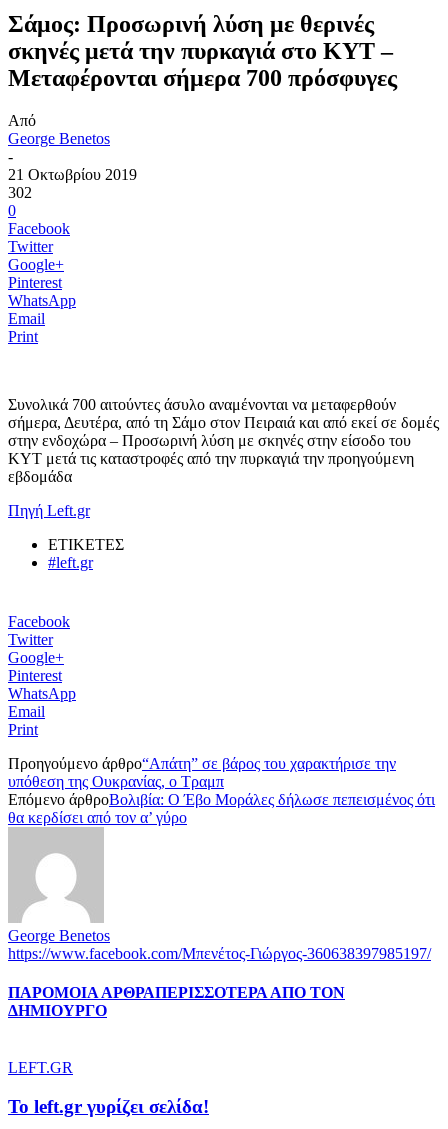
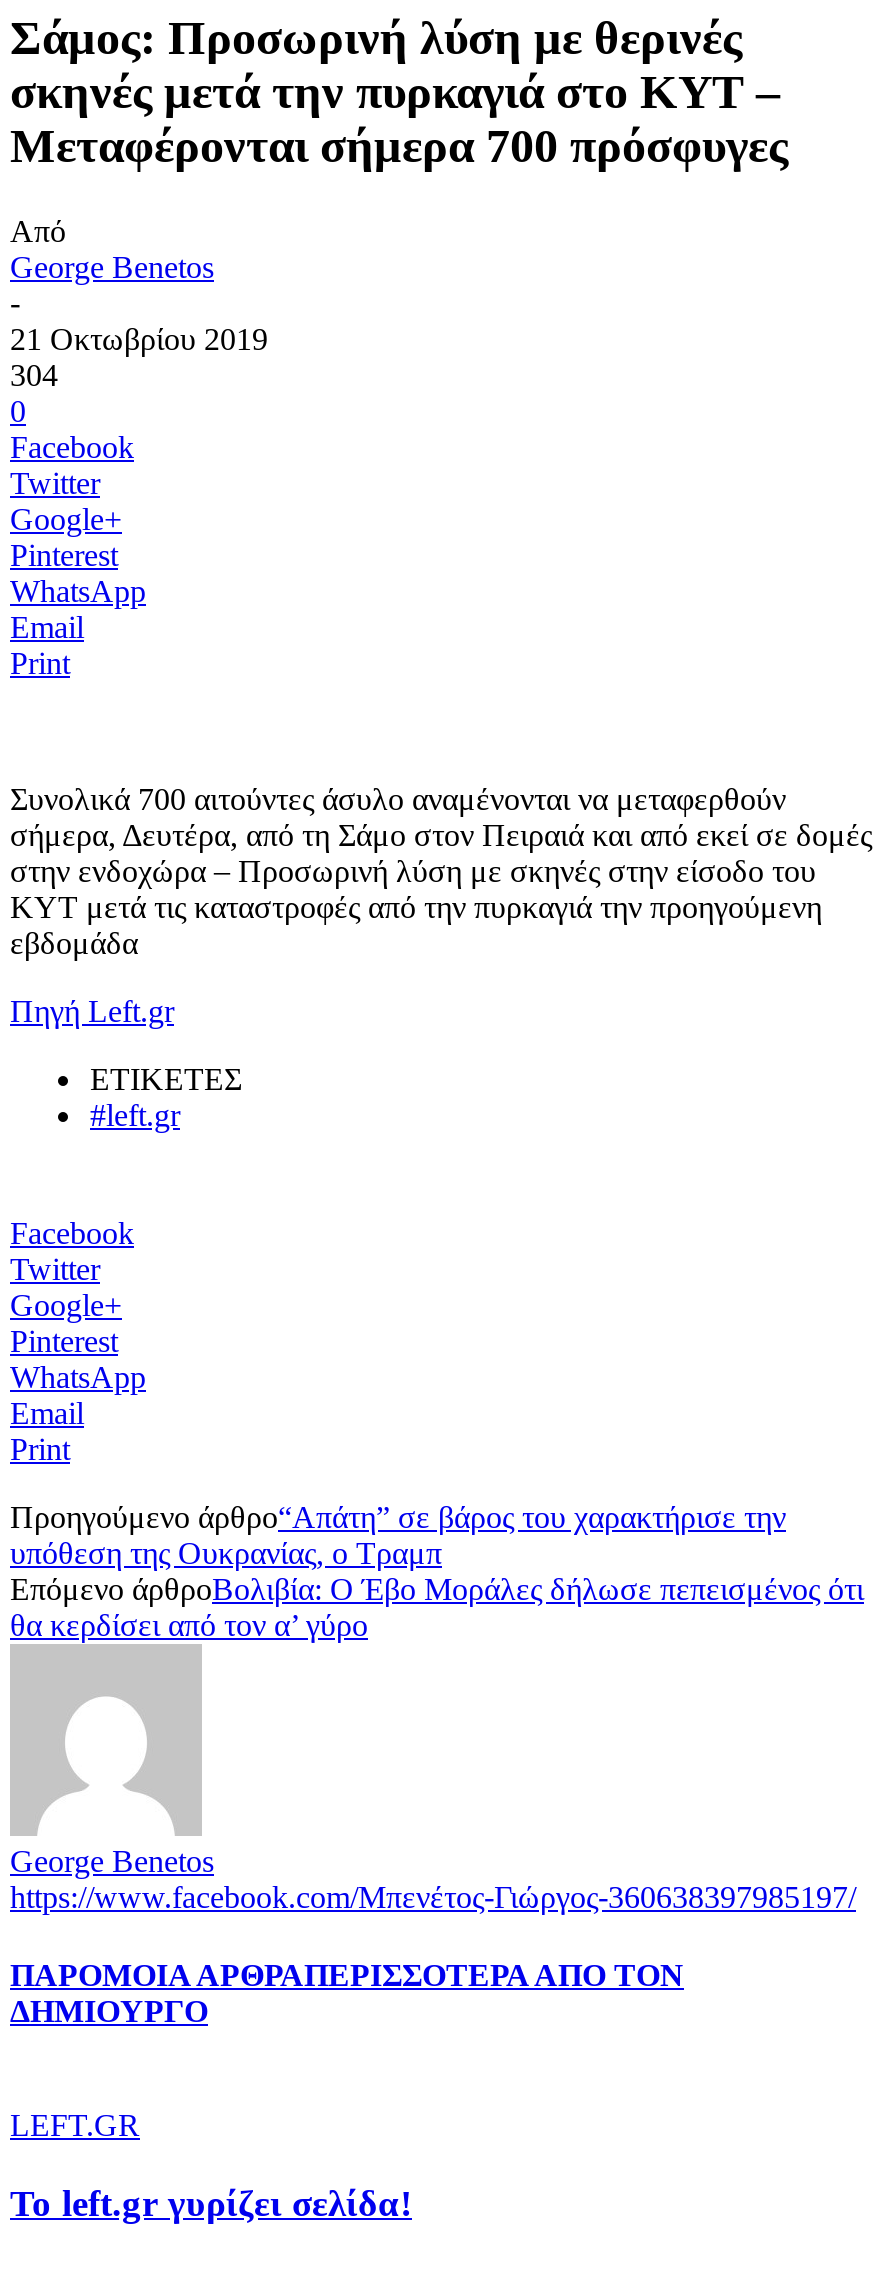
[8,184,32,201] 302 -> [10,358,58,392] 304

